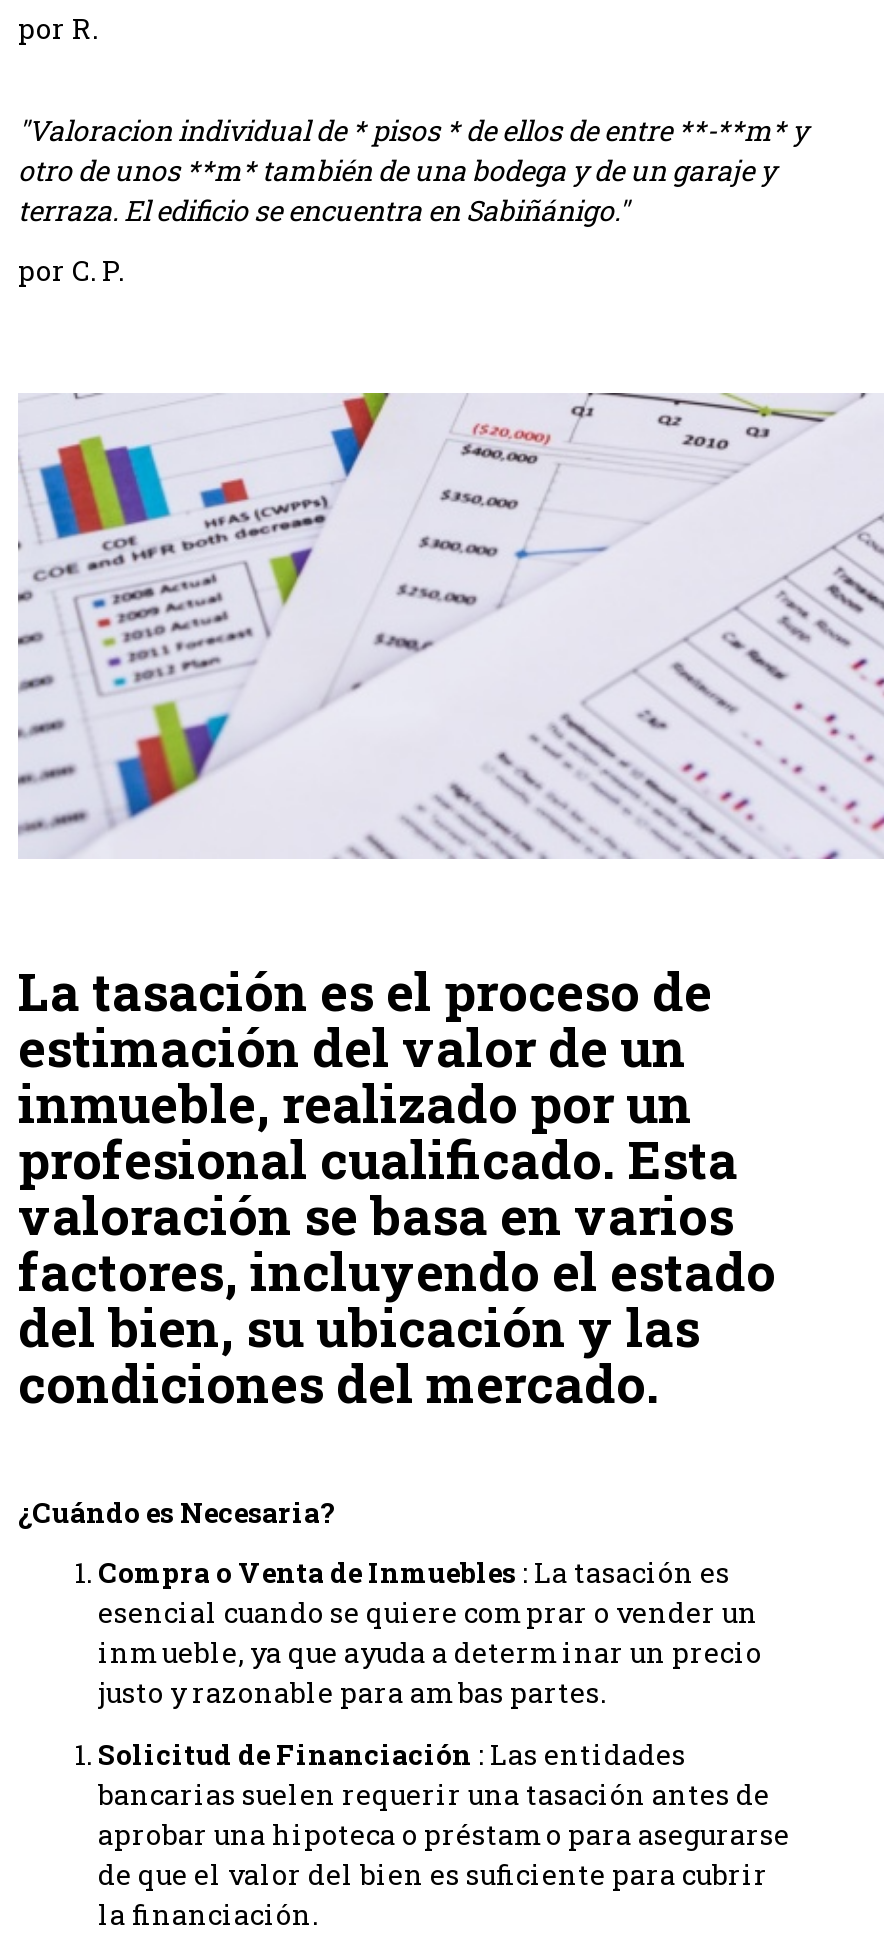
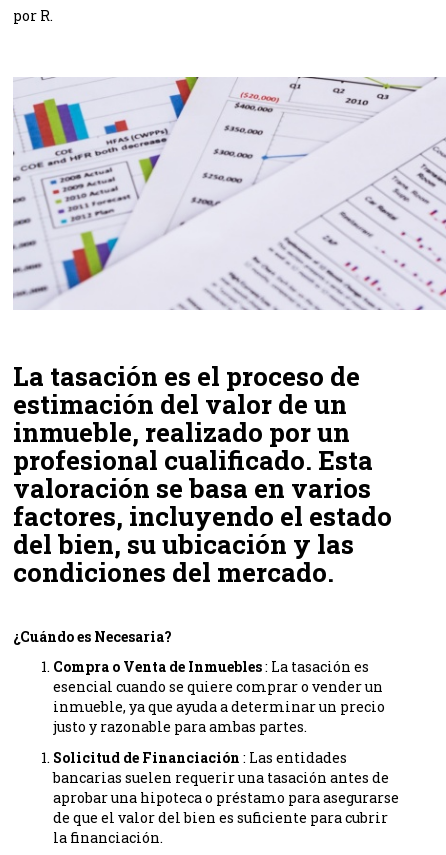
[18,111,808,290] "Valoracion individual de * pisos * de ellos de entre **-**m* y | otro de unos **m* también de una bodega y de un garaje y | terraza. El edificio se encuentra en Sabiñánigo." | por C. P. -> none

